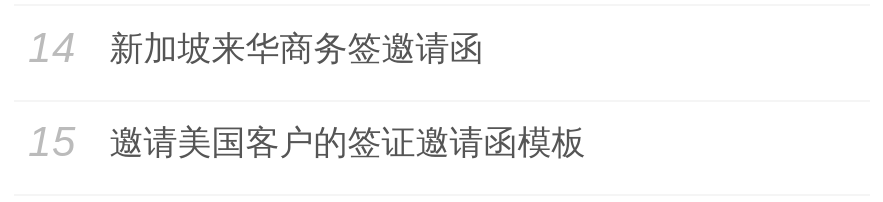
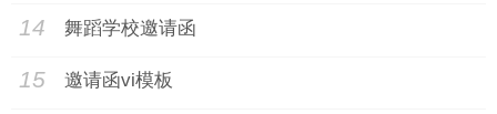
[110,30,484,68] 新加坡来华商务签邀请函 -> [64,17,196,39] 舞蹈学校邀请函
[110,124,586,162] 邀请美国客户的签证邀请函模板 -> [64,70,173,91] 邀请函vi模板

